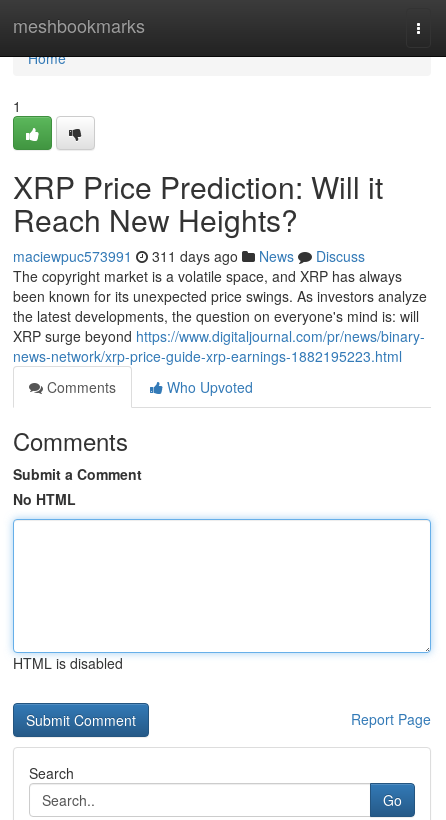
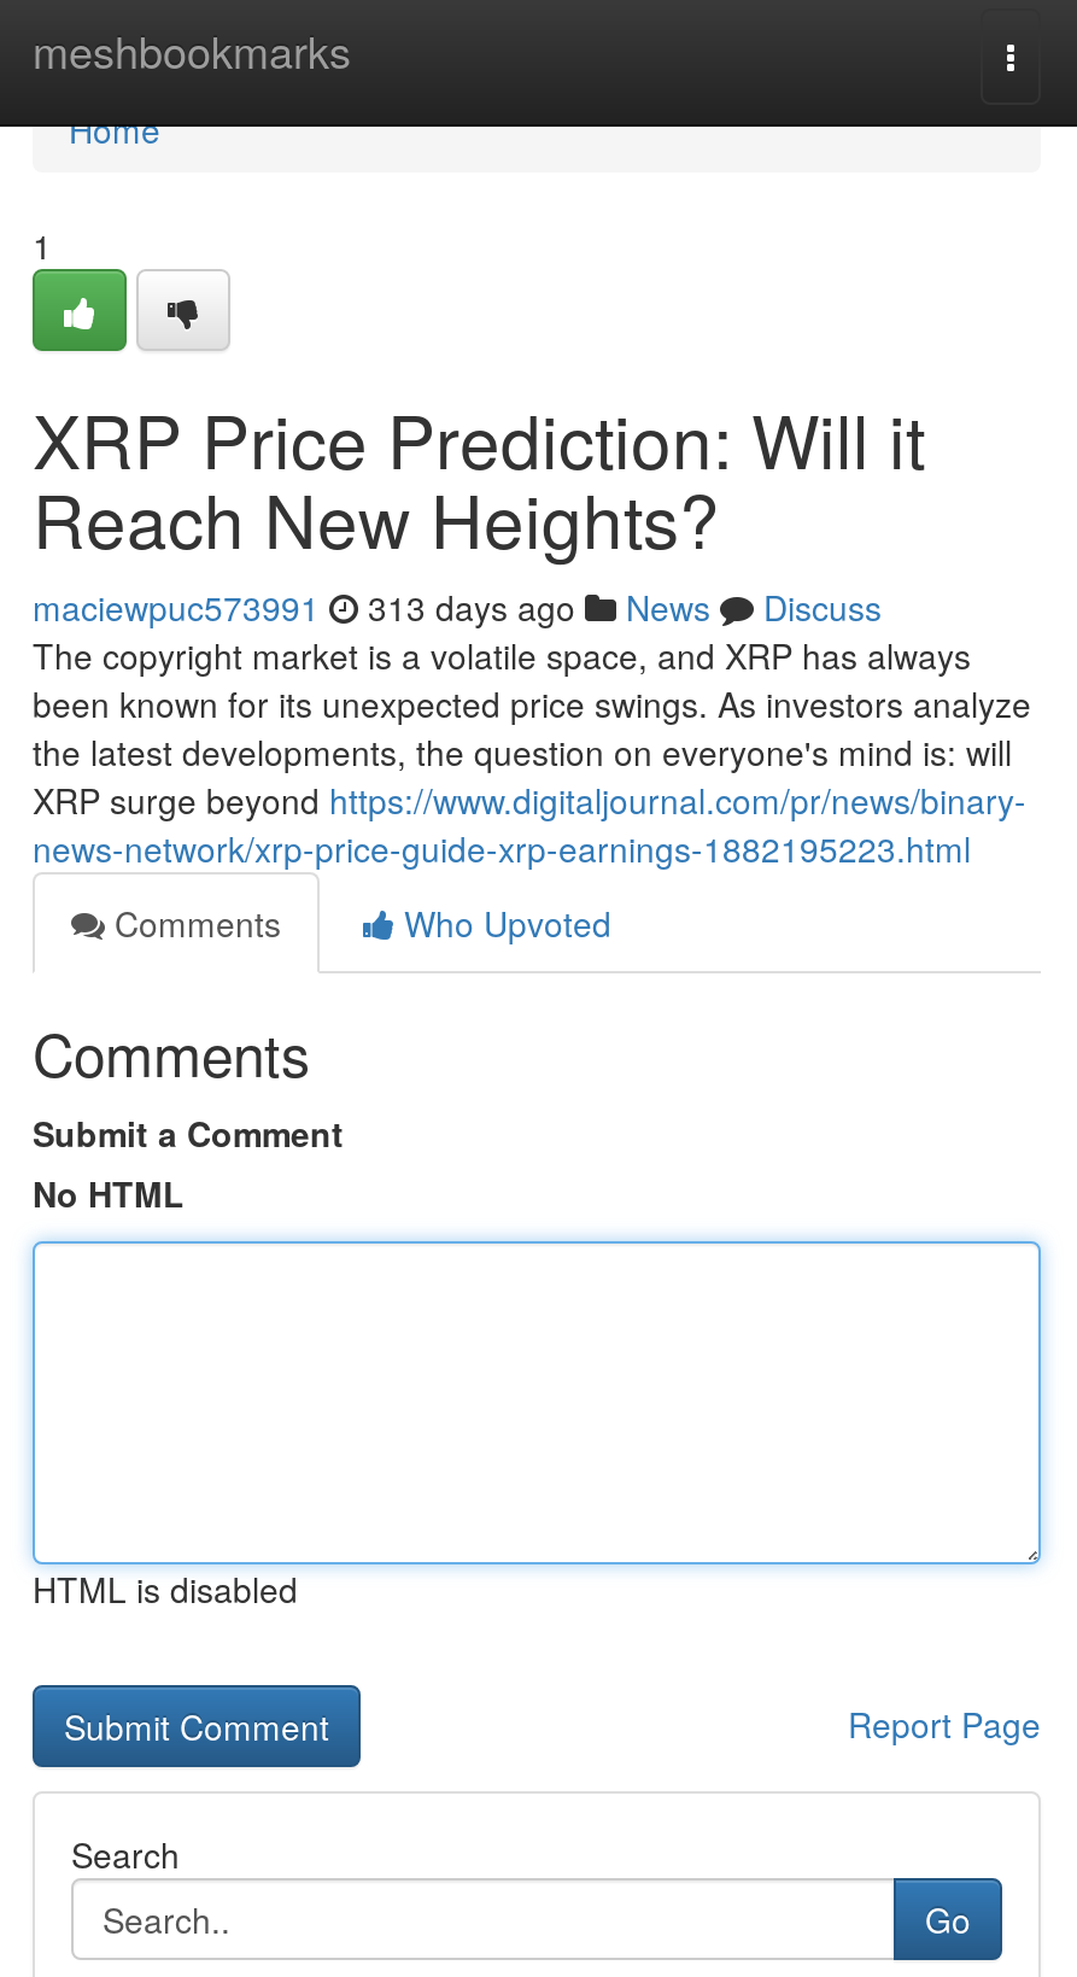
[13,246,365,266] maciewpuc573991 311 days ago News Discuss -> [33,583,882,631] maciewpuc573991 313 days ago News Discuss

